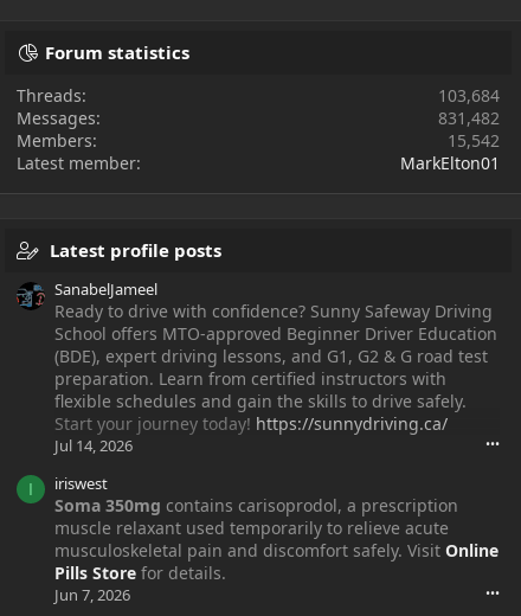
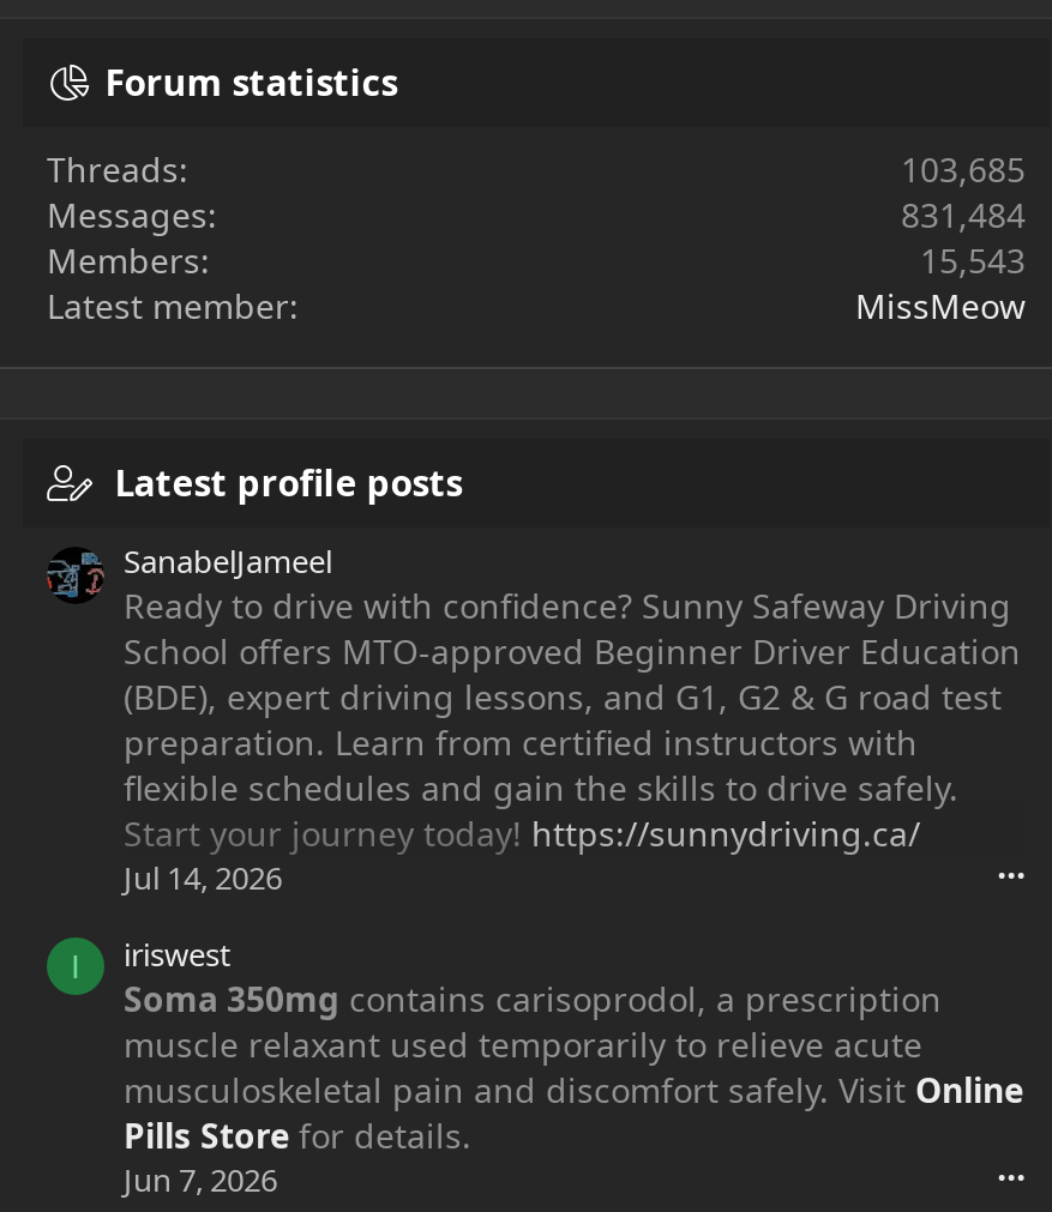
[438,84,500,106] 103,684 -> [901,146,1026,192] 103,685
[438,106,500,129] 831,482 -> [901,192,1026,237] 831,484
[448,129,500,152] 15,542 -> [920,237,1026,283] 15,543
[400,152,500,174] MarkElton01 -> [855,283,1026,328] MissMeow

